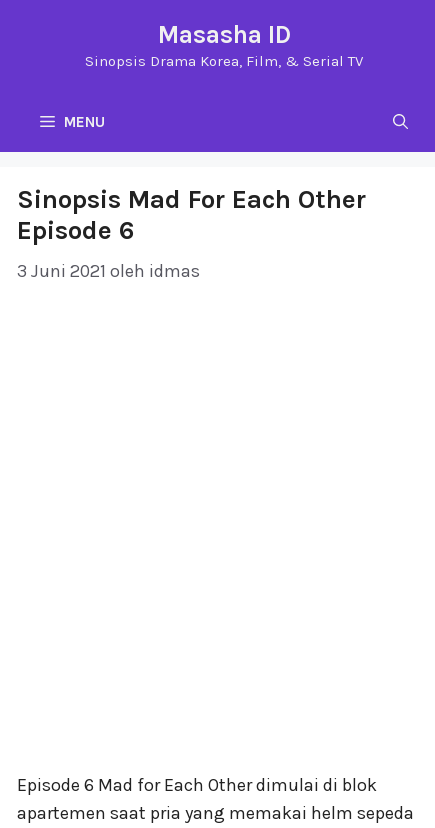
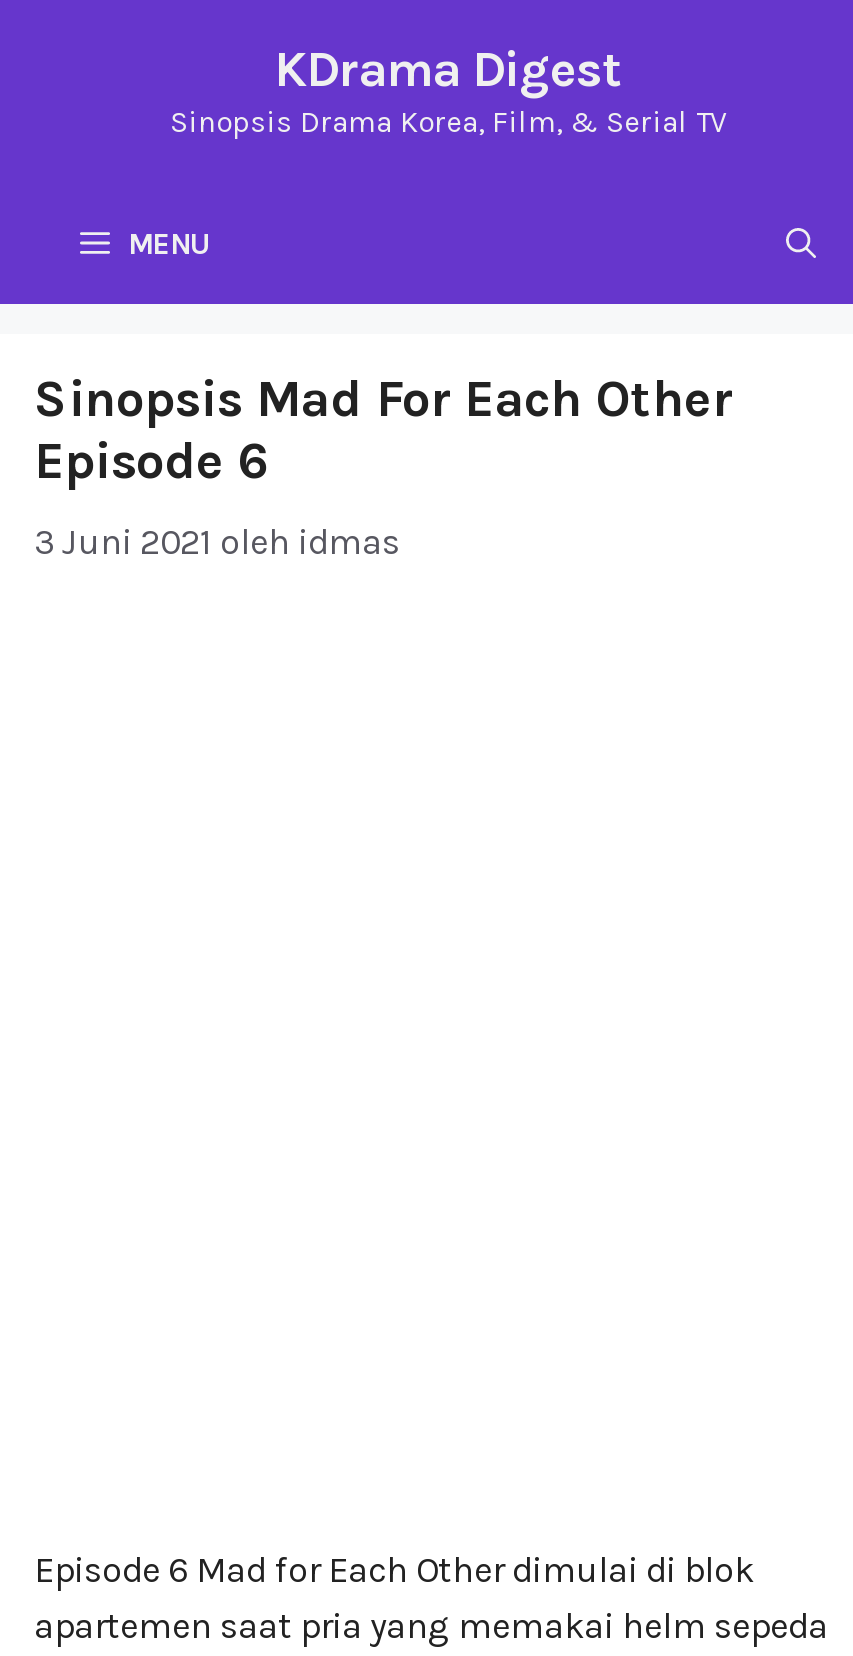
[157,20,290,49] Masasha ID -> [274,40,622,98] KDrama Digest

